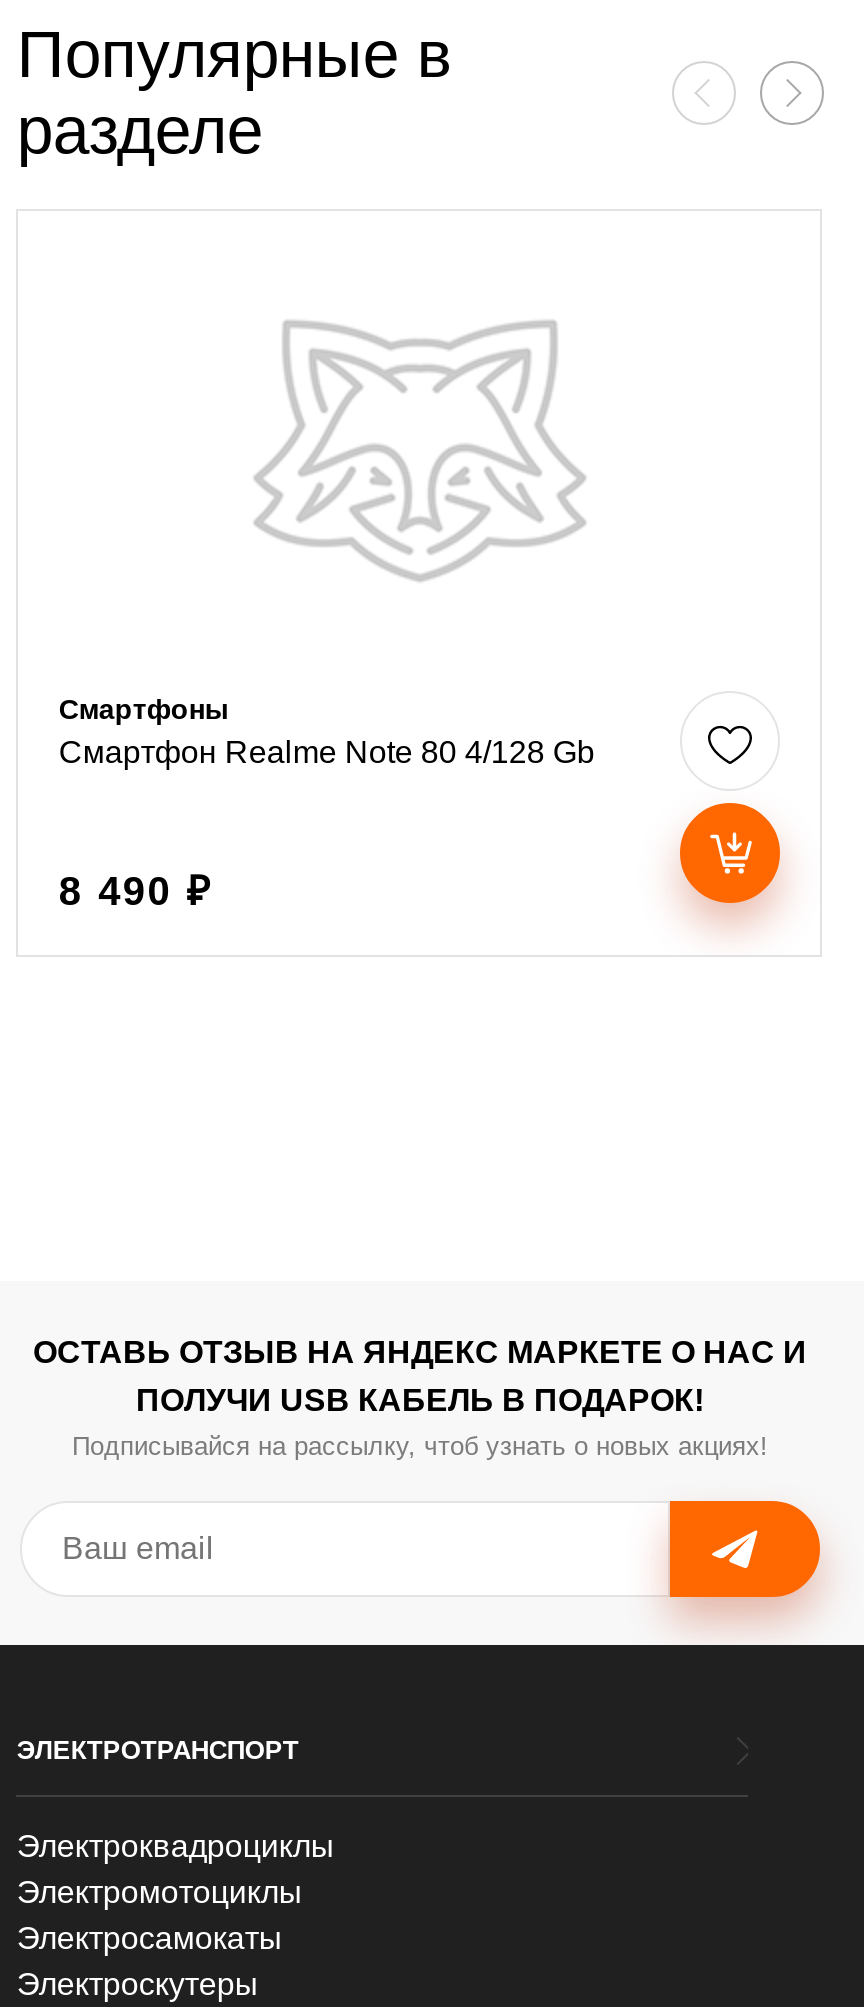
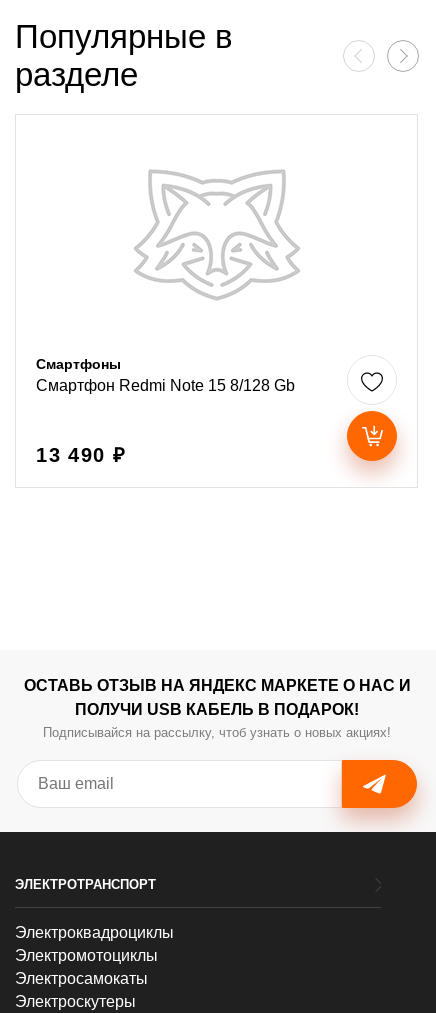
[59,736,595,770] Смартфон Realme Note 80 4/128 Gb -> [36,377,295,394] Смартфон Redmi Note 15 8/128 Gb
[59,869,213,913] 8 490 ₽ -> [36,444,126,466] 13 490 ₽

